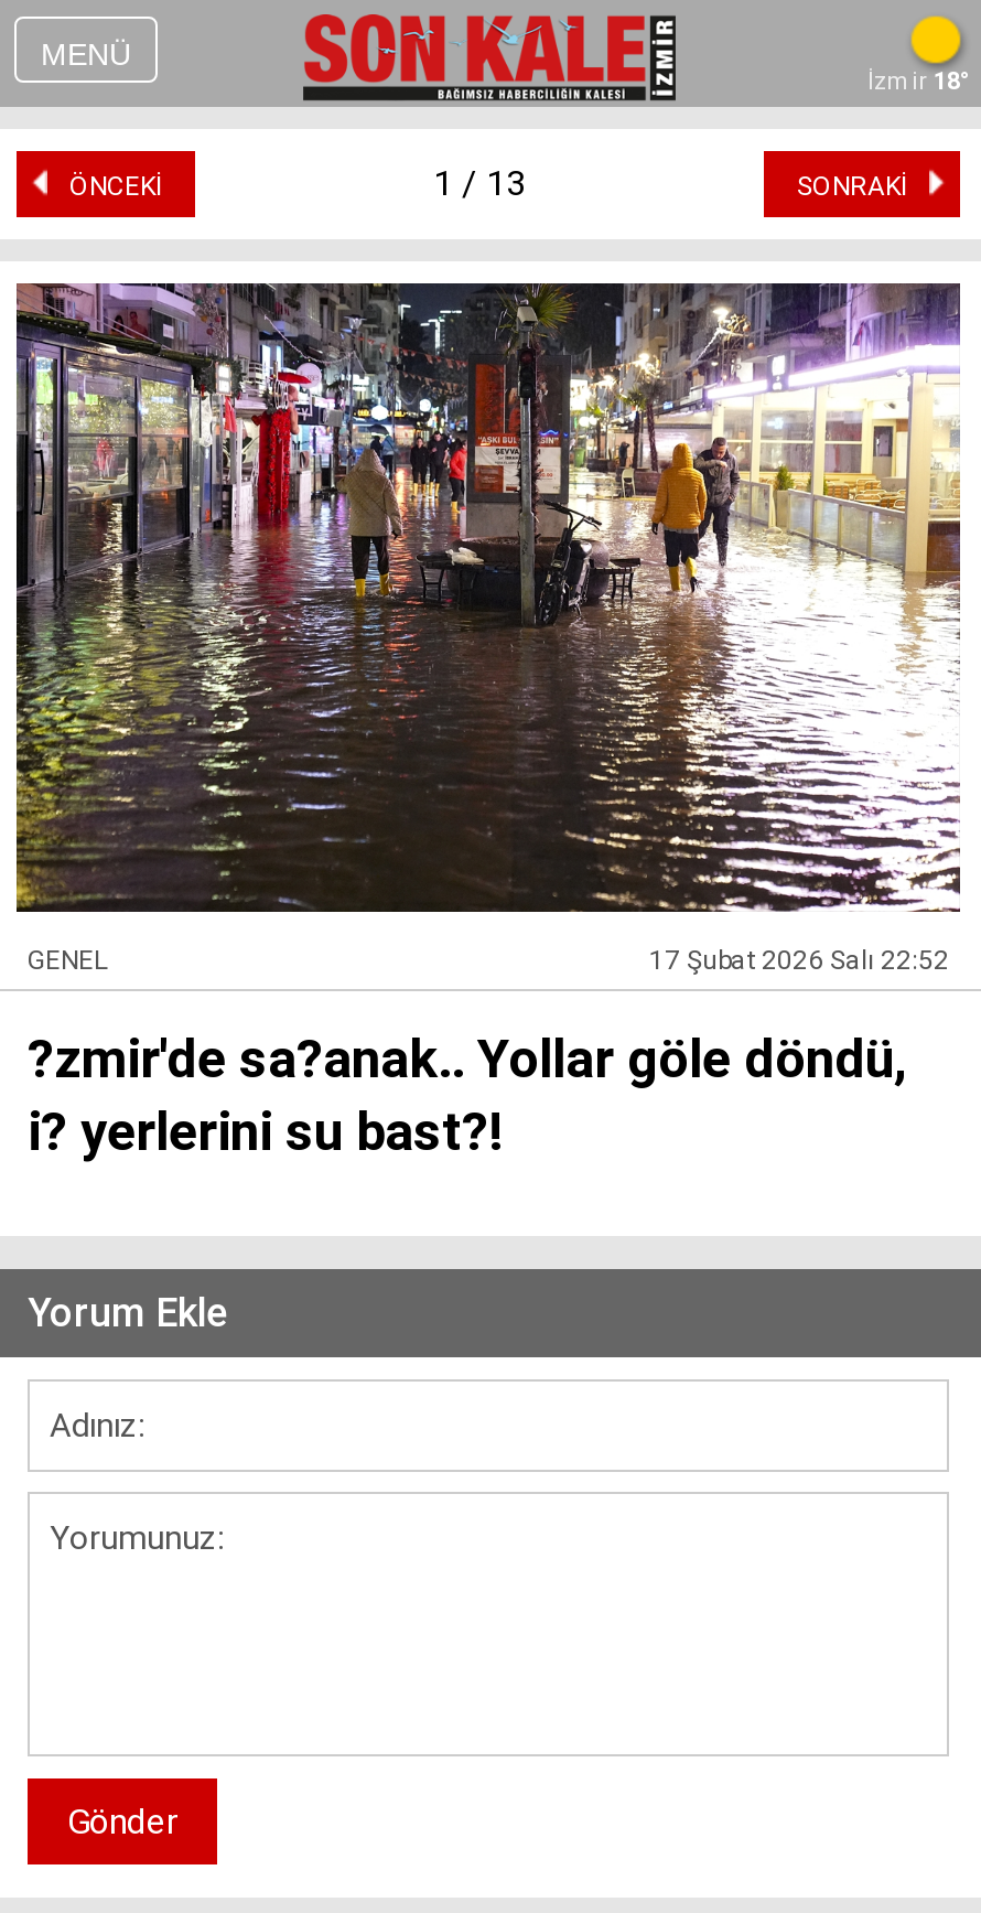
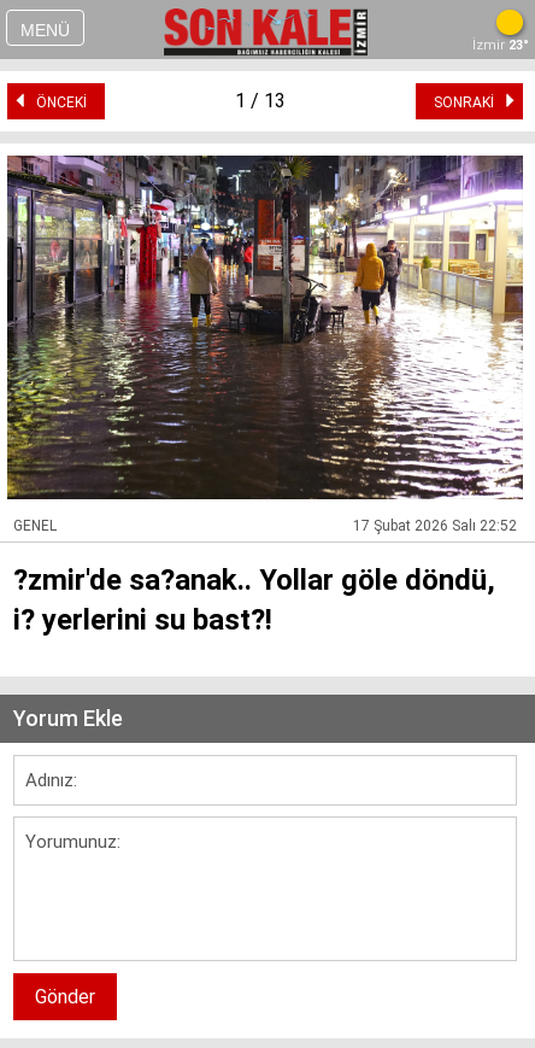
[867,67,971,96] İzmir 18° -> [472,37,529,53] İzmir 23°

